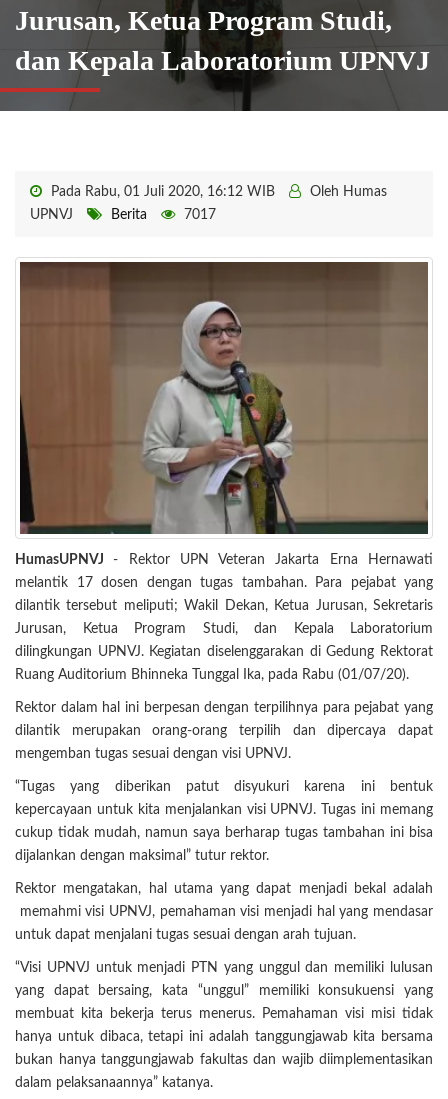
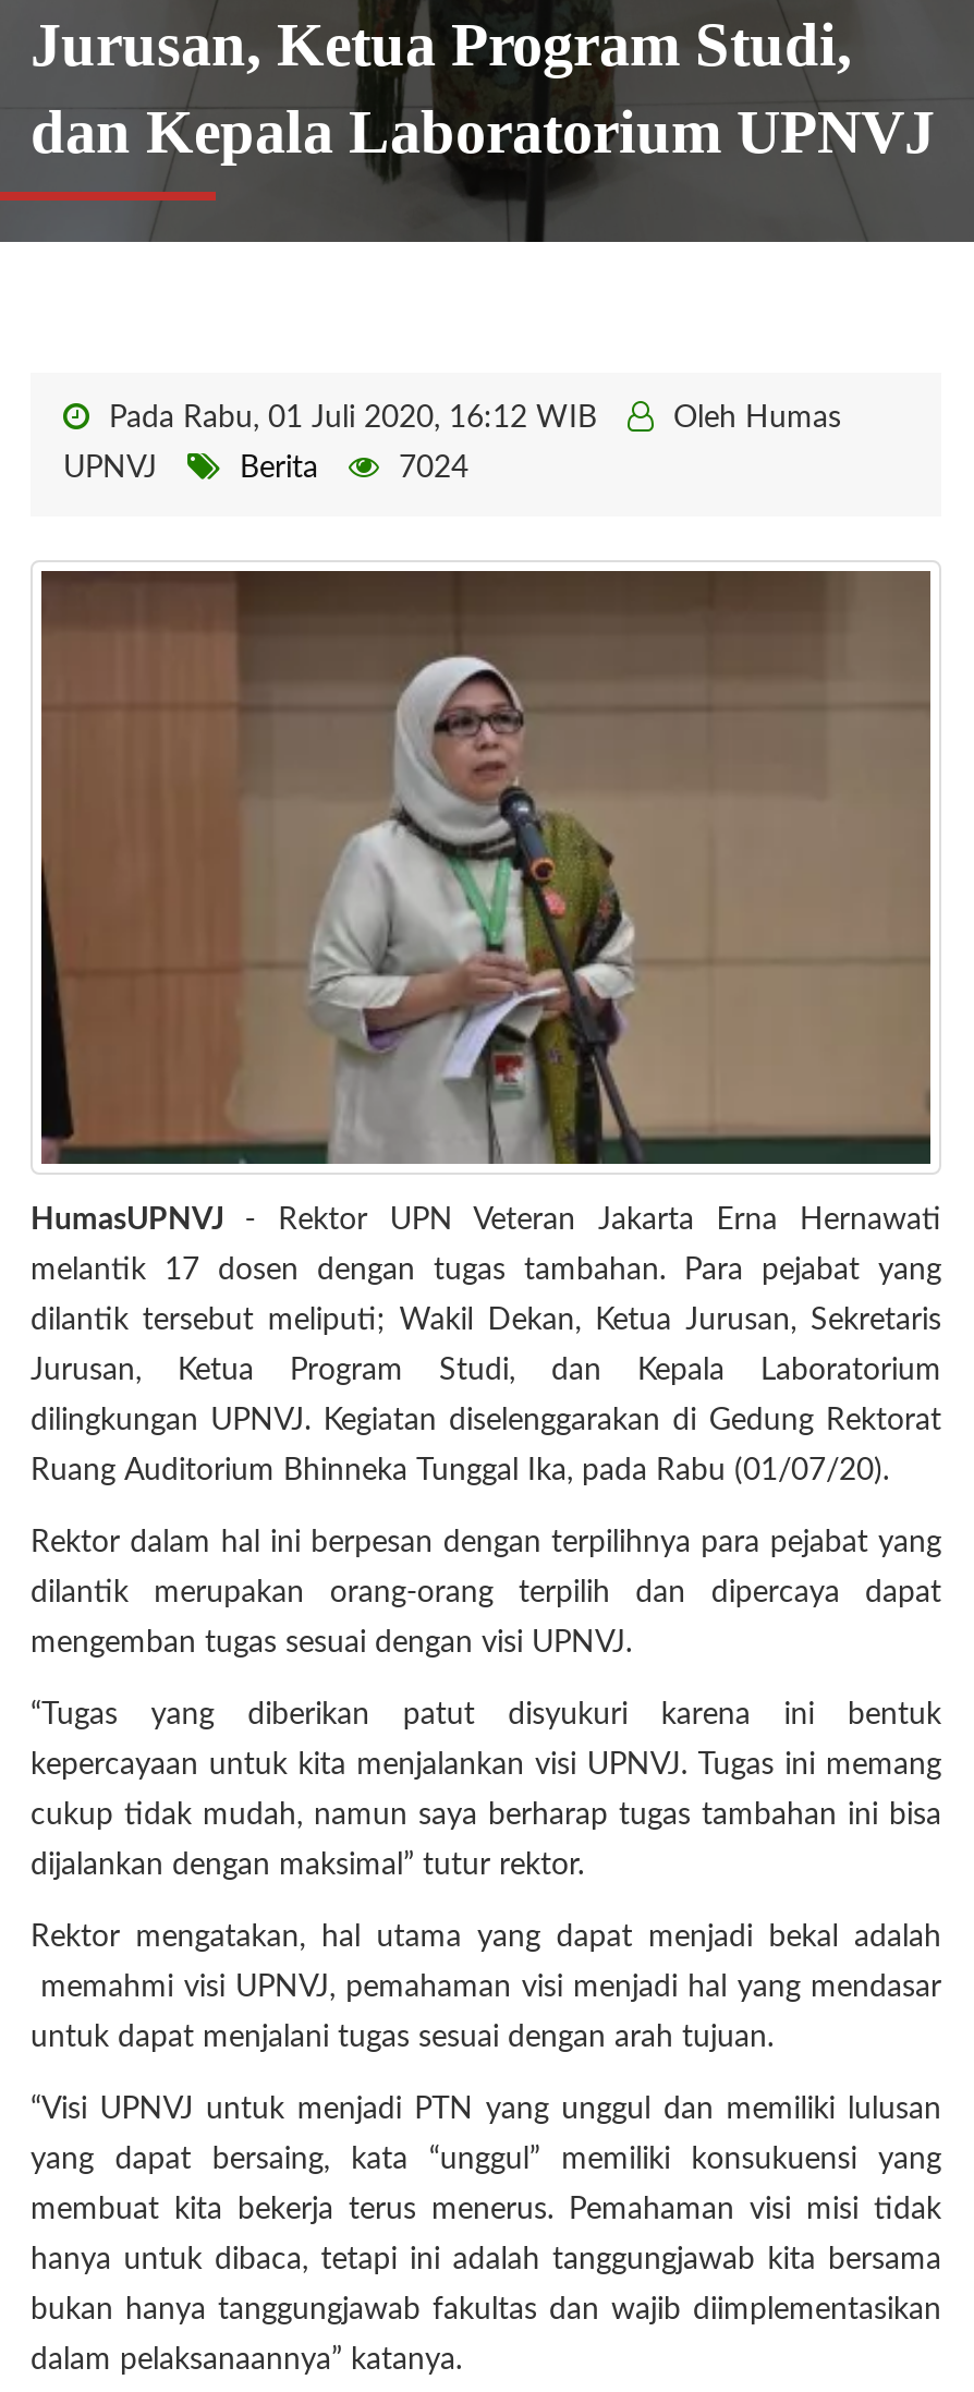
[180,208,216,222] 7017 -> [390,453,468,484] 7024

